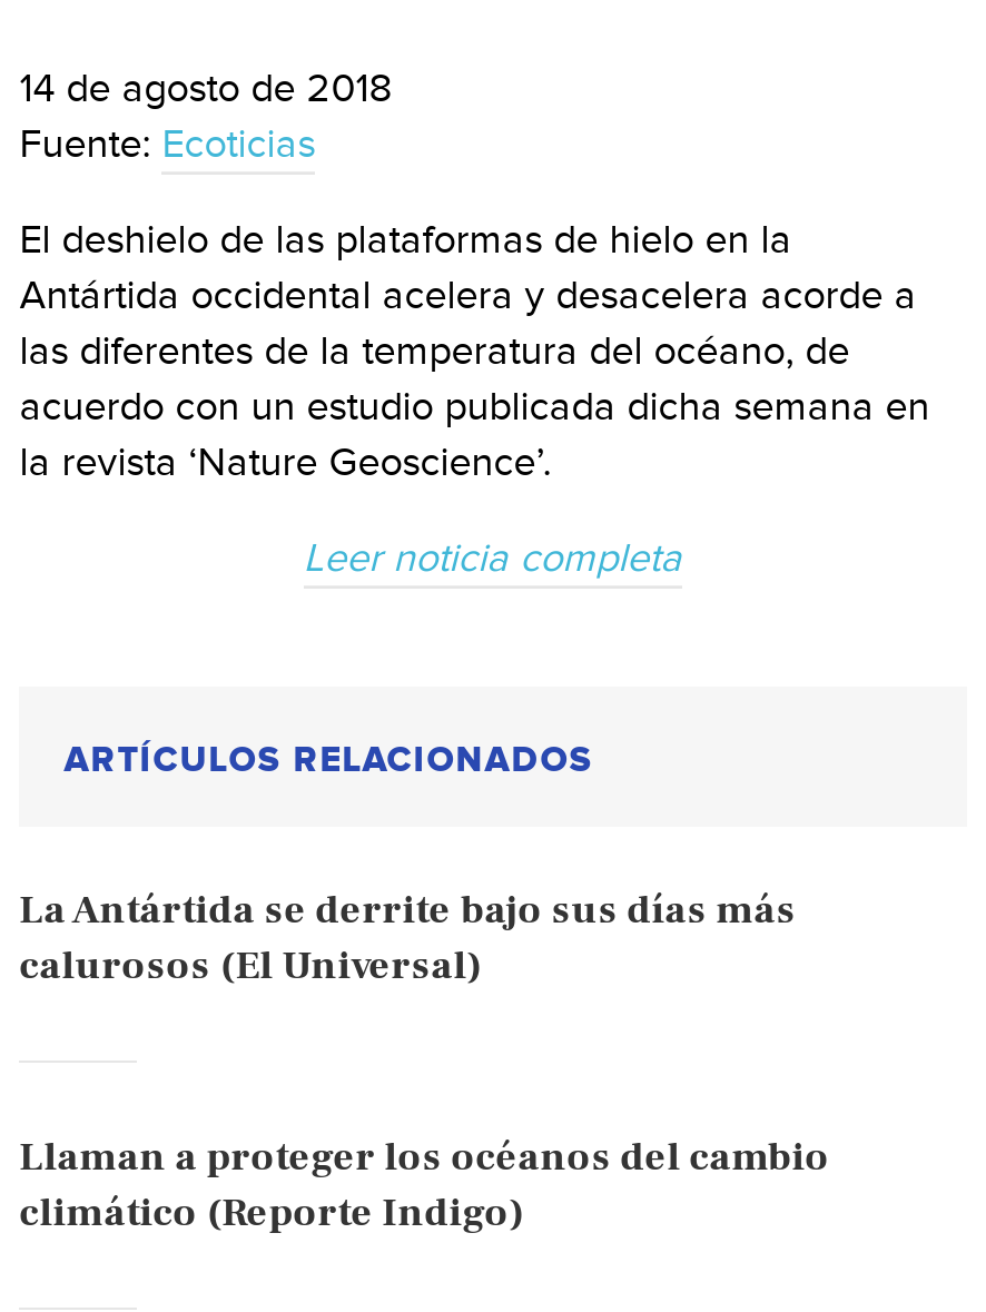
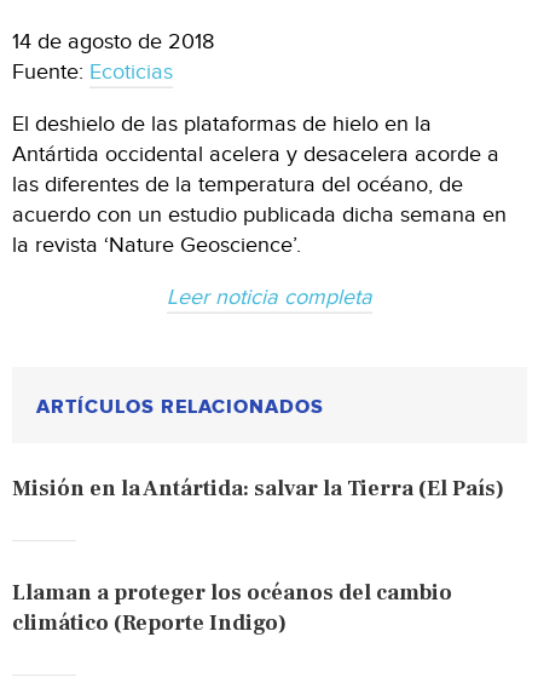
[19,885,796,992] La Antártida se derrite bajo sus días más | calurosos (El Universal) -> [12,475,504,503] Misión en la Antártida: salvar la Tierra (El País)

